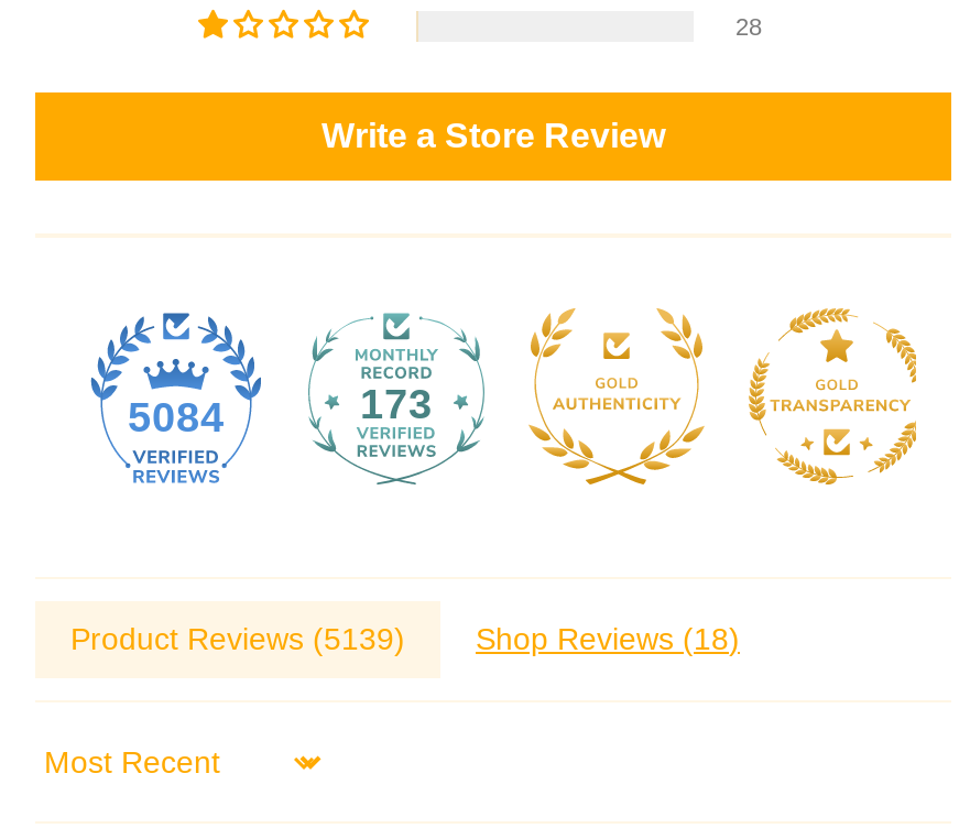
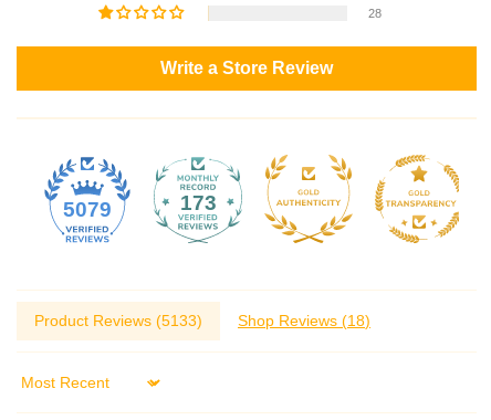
[128,395,225,441] 5084 -> [63,198,112,221] 5079
[70,622,405,657] Product Reviews (5139) -> [34,312,202,330] Product Reviews (5133)

